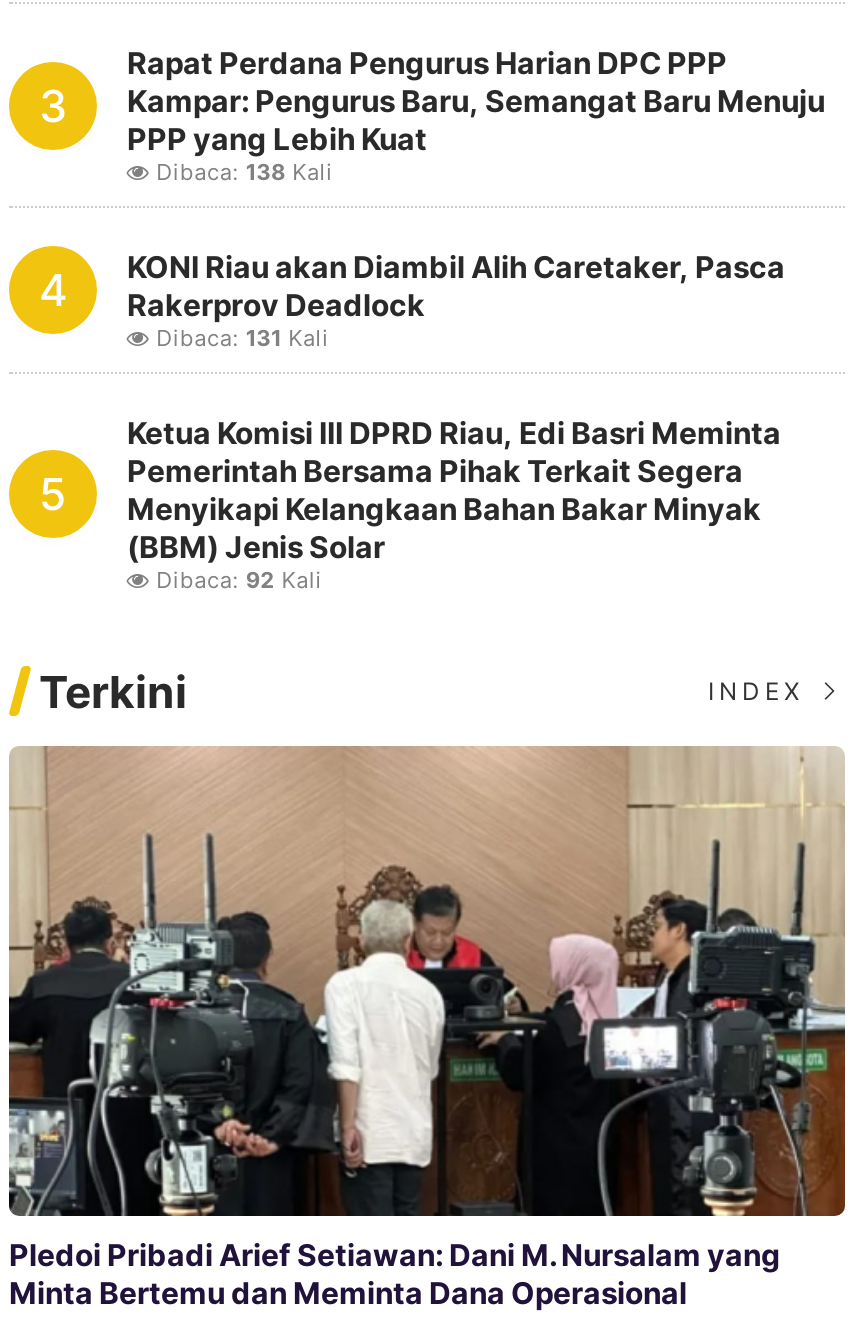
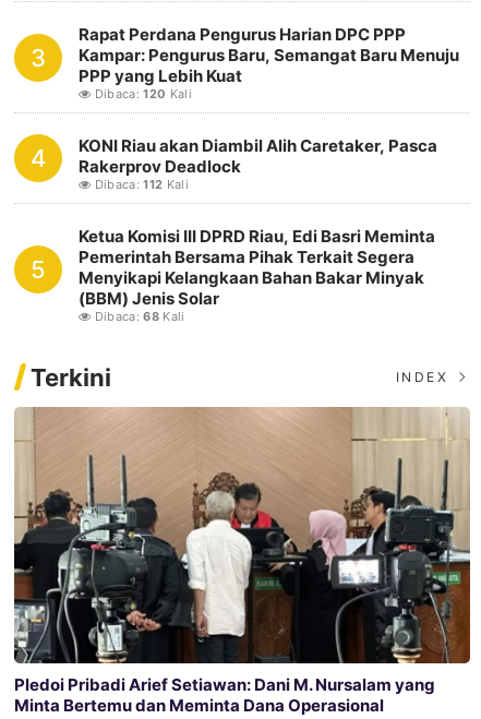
[150,159,333,187] Dibaca: 138 Kali -> [91,87,192,102] Dibaca: 120 Kali
[150,325,329,353] Dibaca: 131 Kali -> [91,177,189,192] Dibaca: 112 Kali
[150,567,322,595] Dibaca: 92 Kali -> [91,309,185,324] Dibaca: 68 Kali

